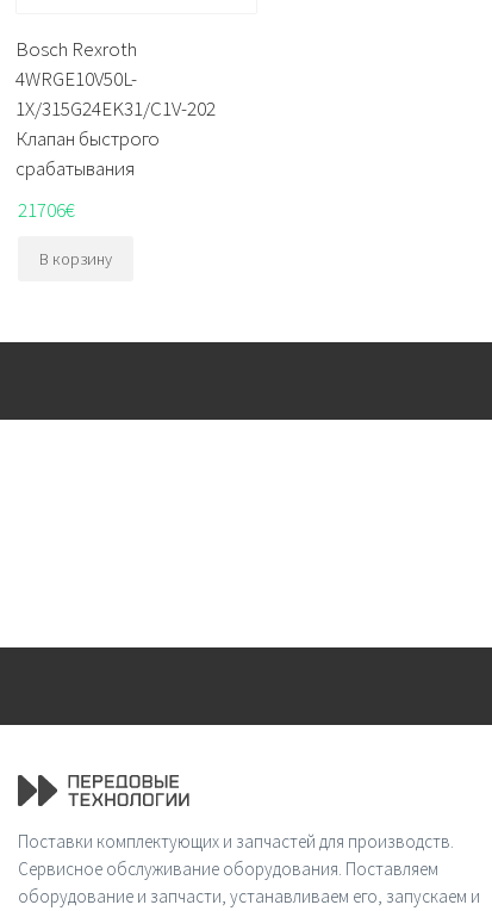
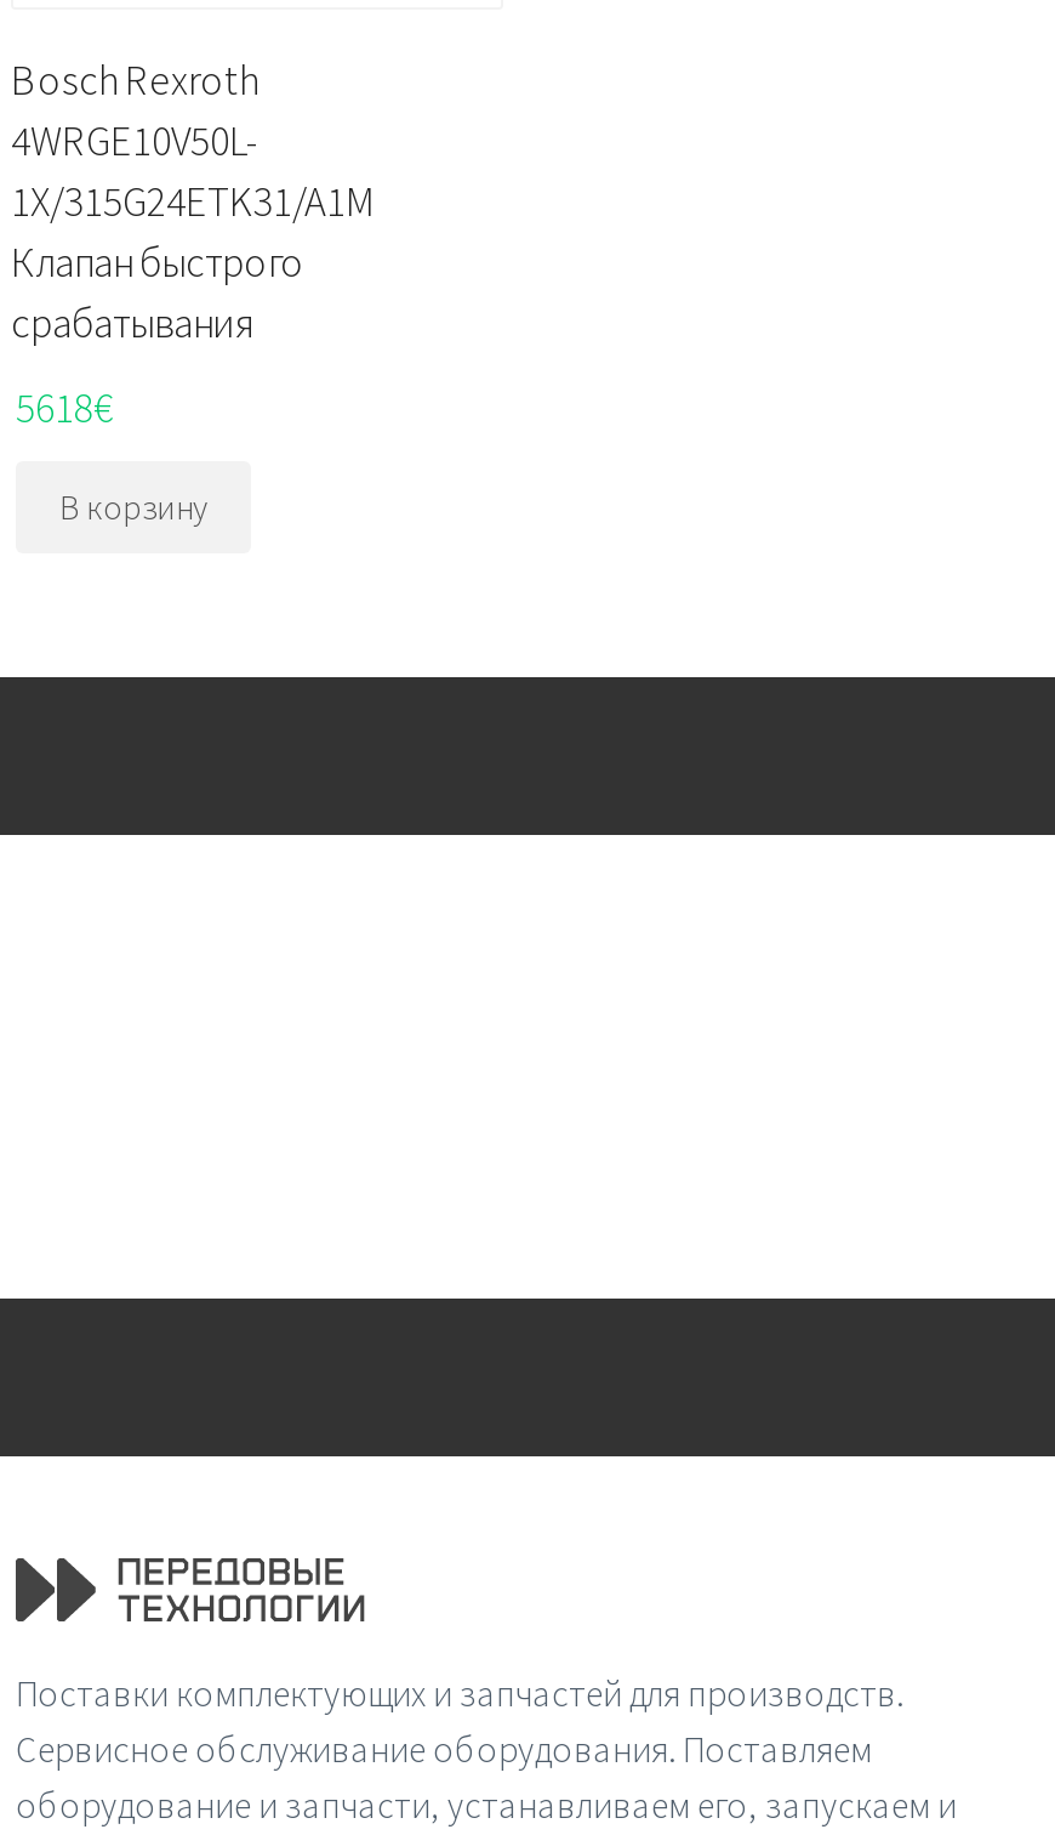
[15,96,216,122] 1X/315G24EK31/C1V-202 -> [11,175,377,229] 1X/315G24ETK31/A1M
[18,197,75,223] 21706€ -> [16,381,113,434] 5618€

